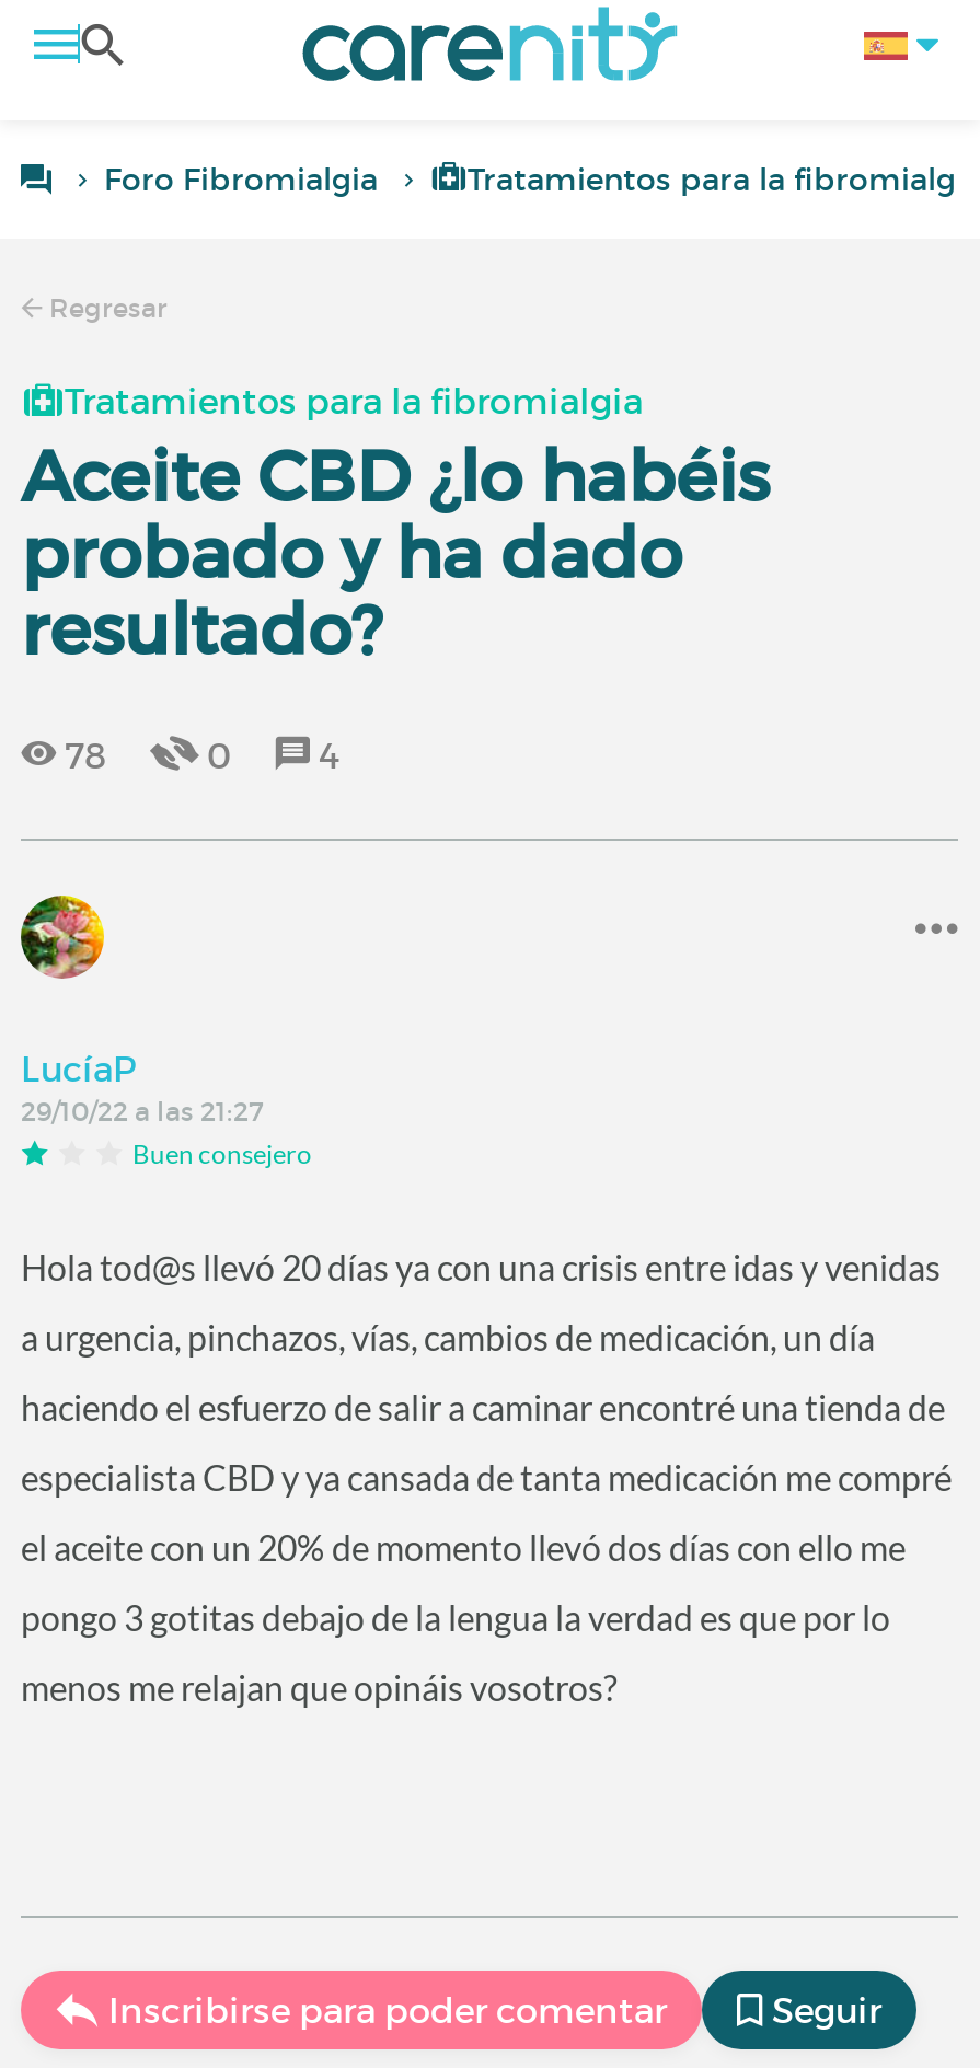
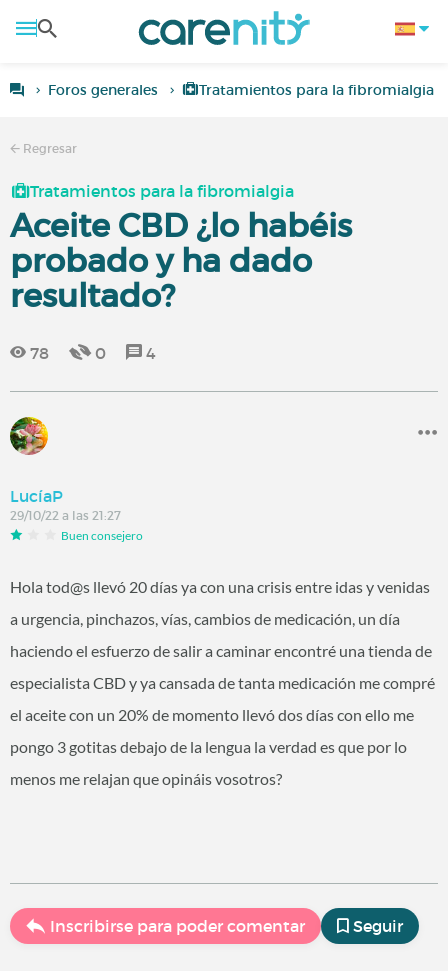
[104,160,378,199] Foro Fibromialgia -> [48,81,158,99] Foros generales

